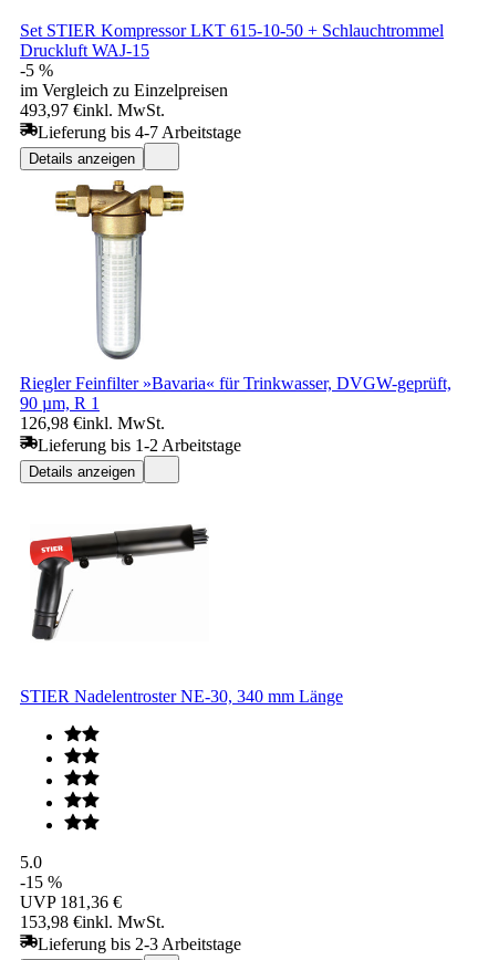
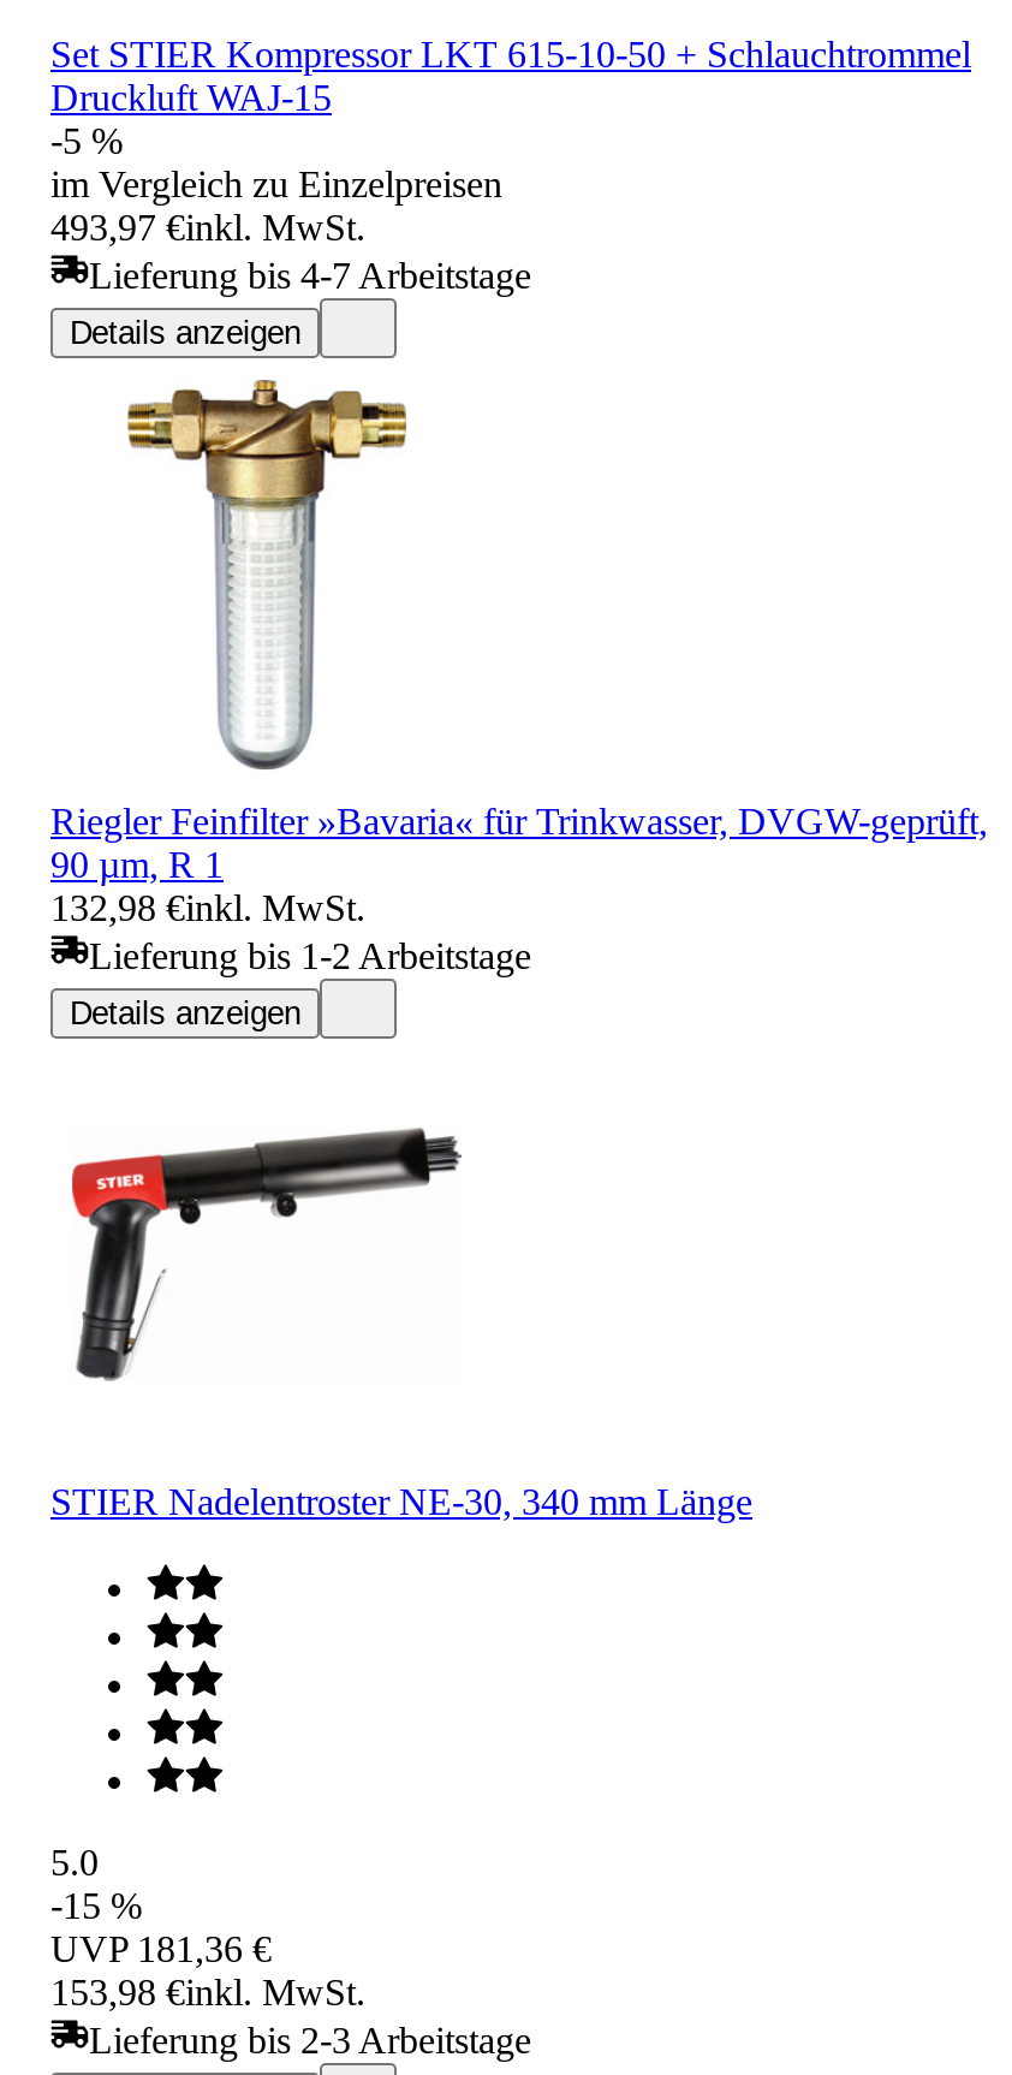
[20,414,165,432] 126,98 €inkl. MwSt. -> [50,887,365,928] 132,98 €inkl. MwSt.

